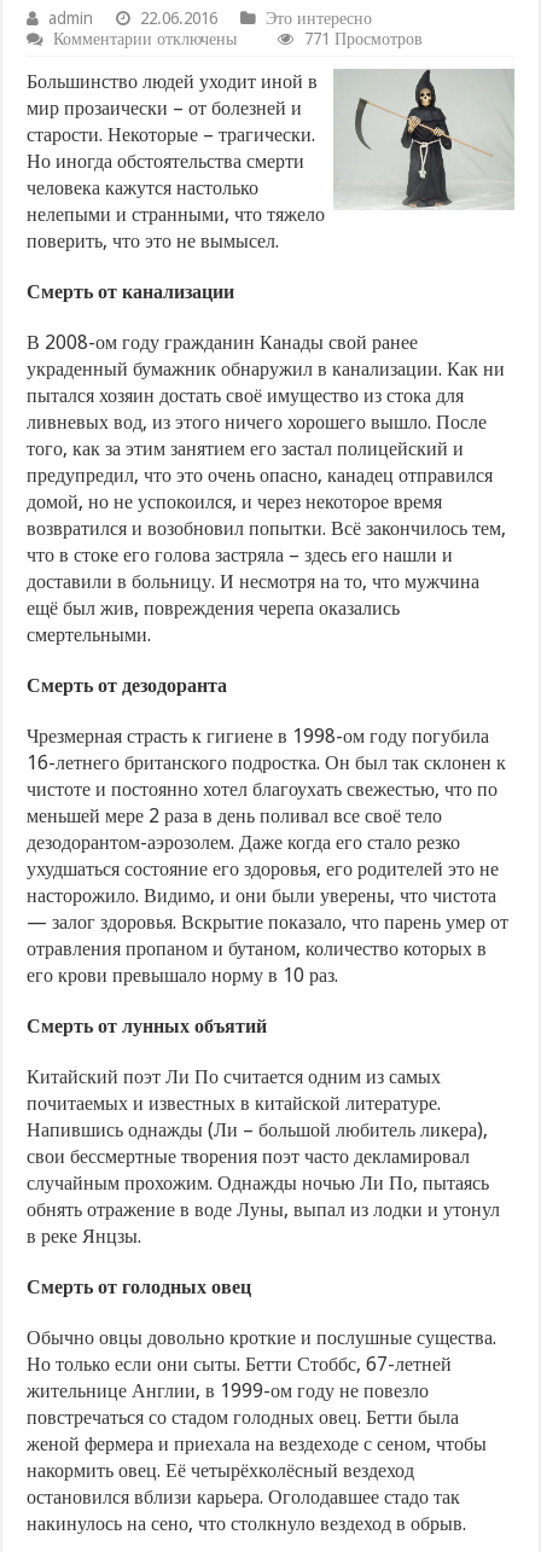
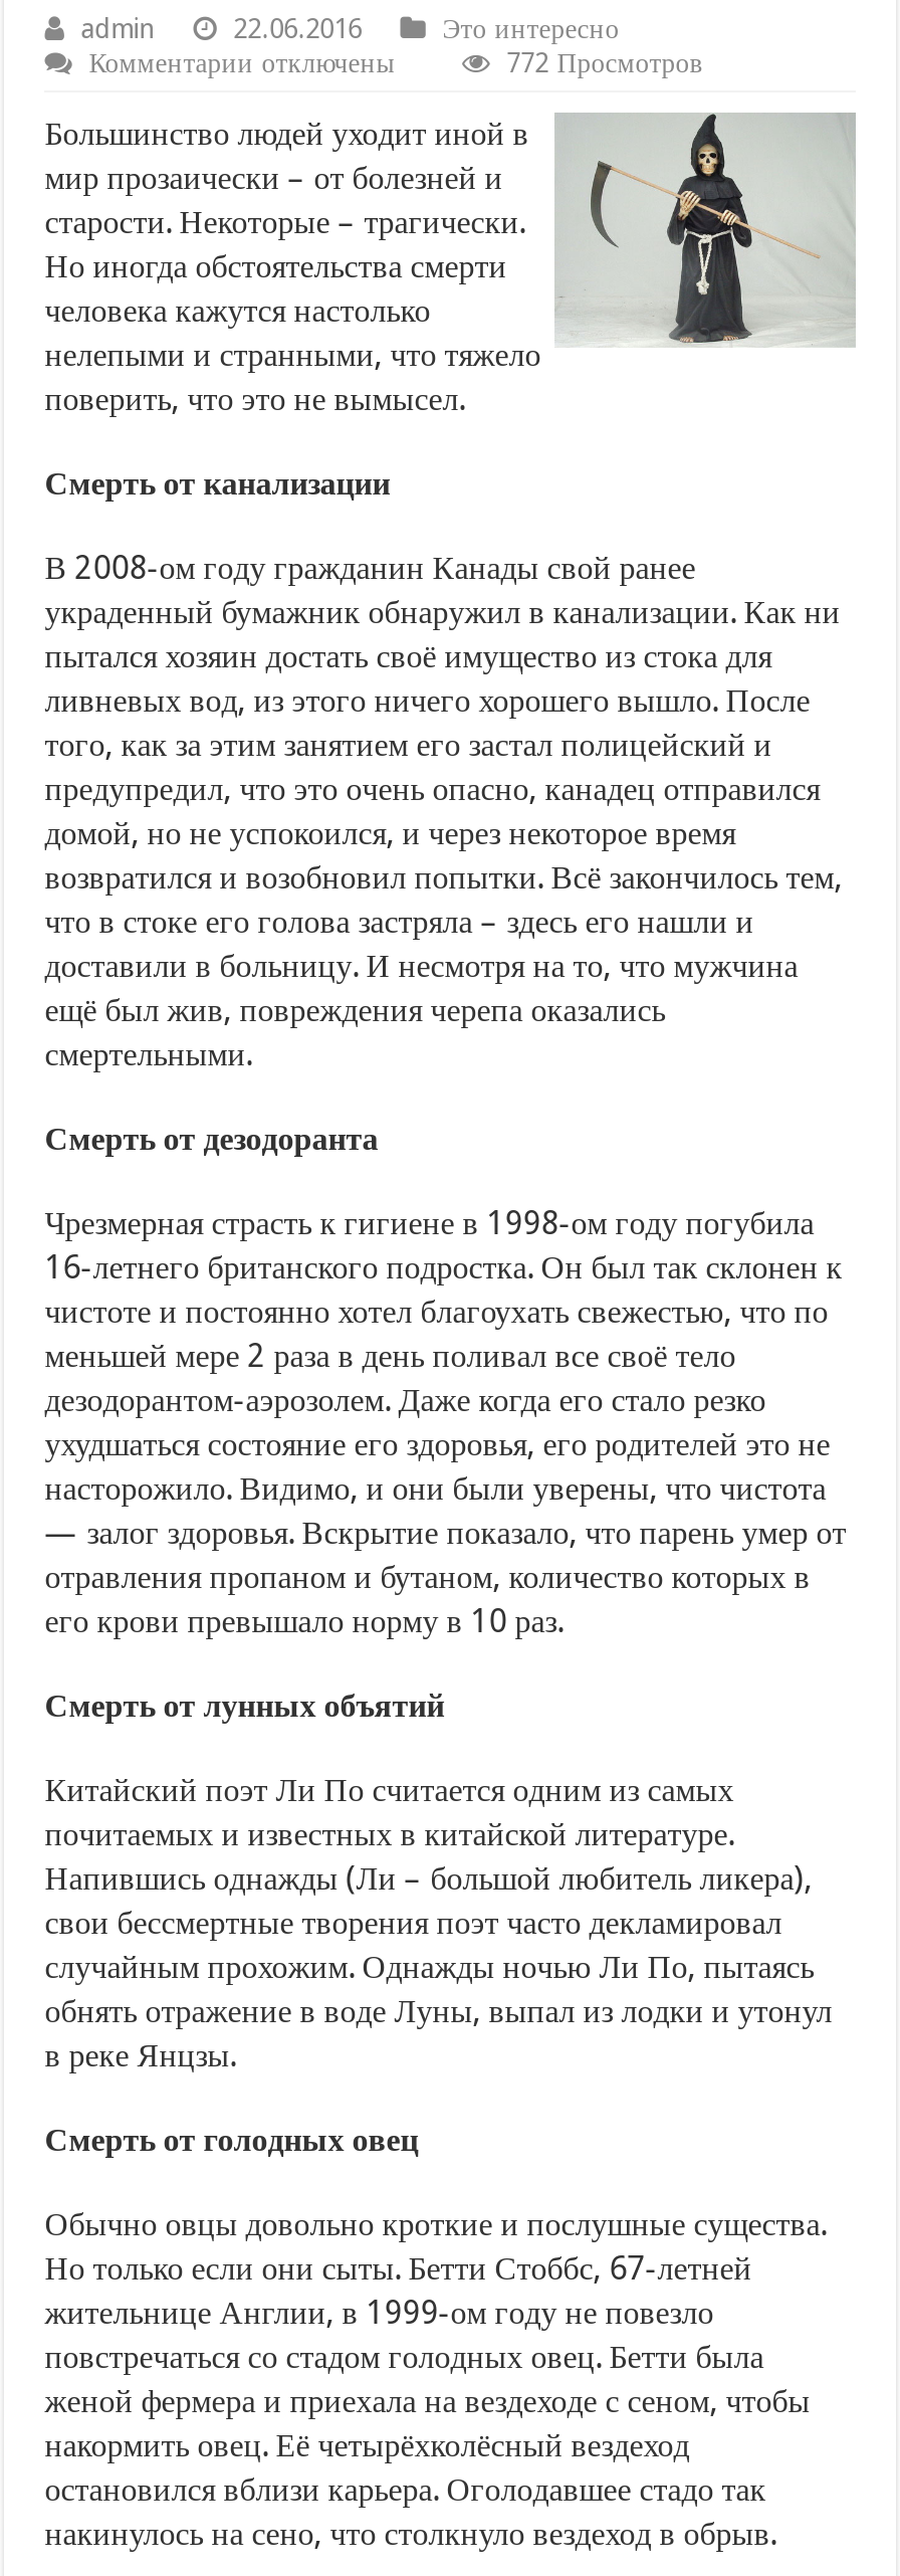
[305,29,423,48] 771 Просмотров -> [507,45,704,78] 772 Просмотров

